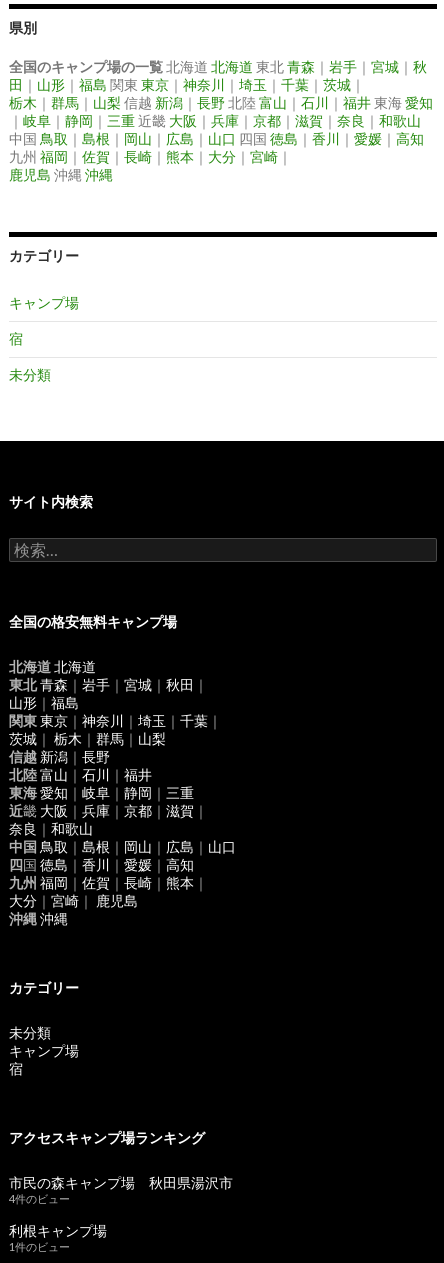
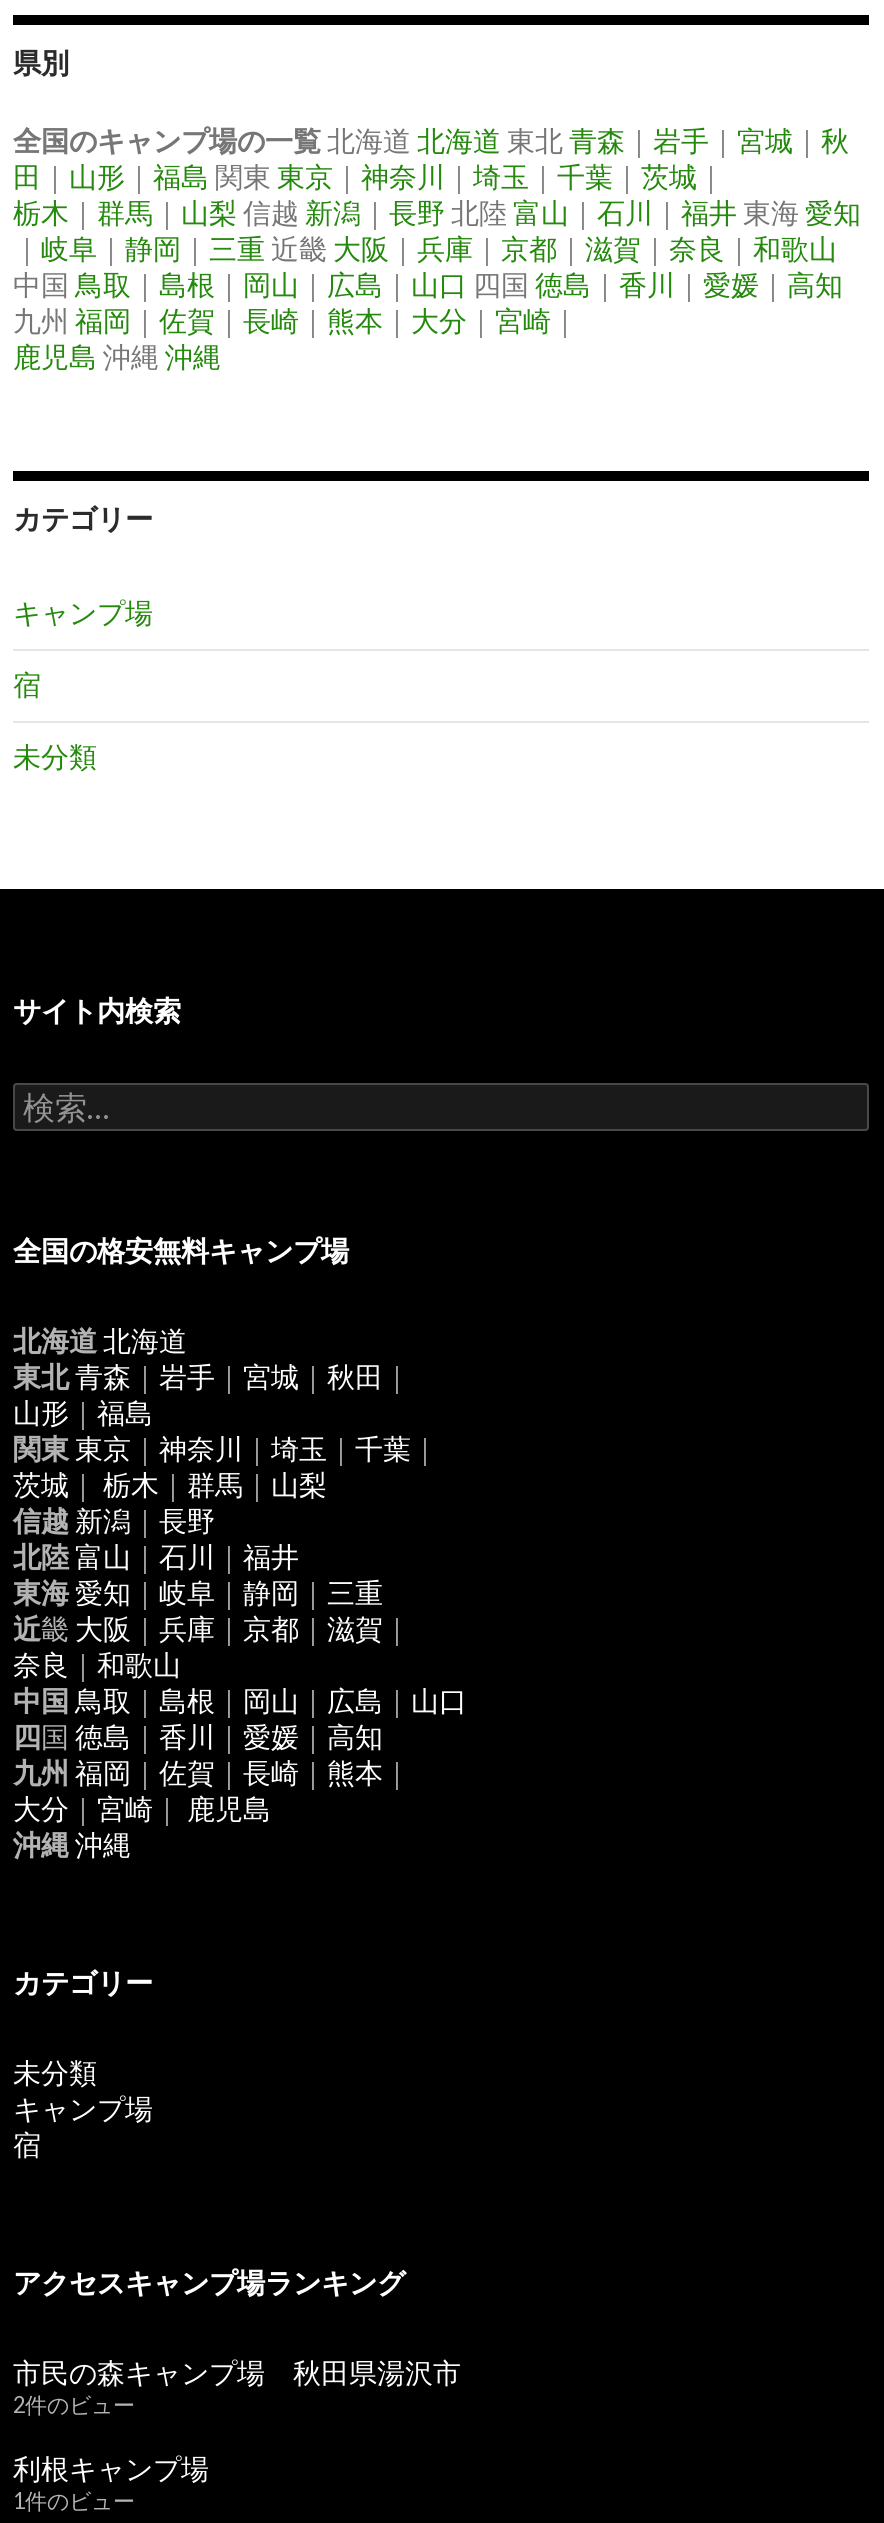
[9,1192,70,1205] 4件のビュー -> [13,2392,135,2418] 2件のビュー

